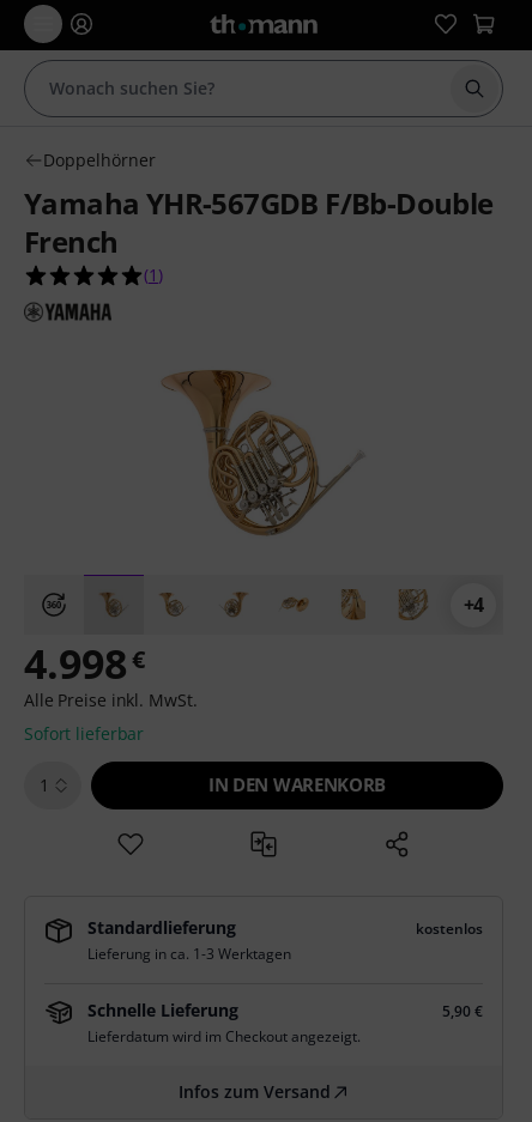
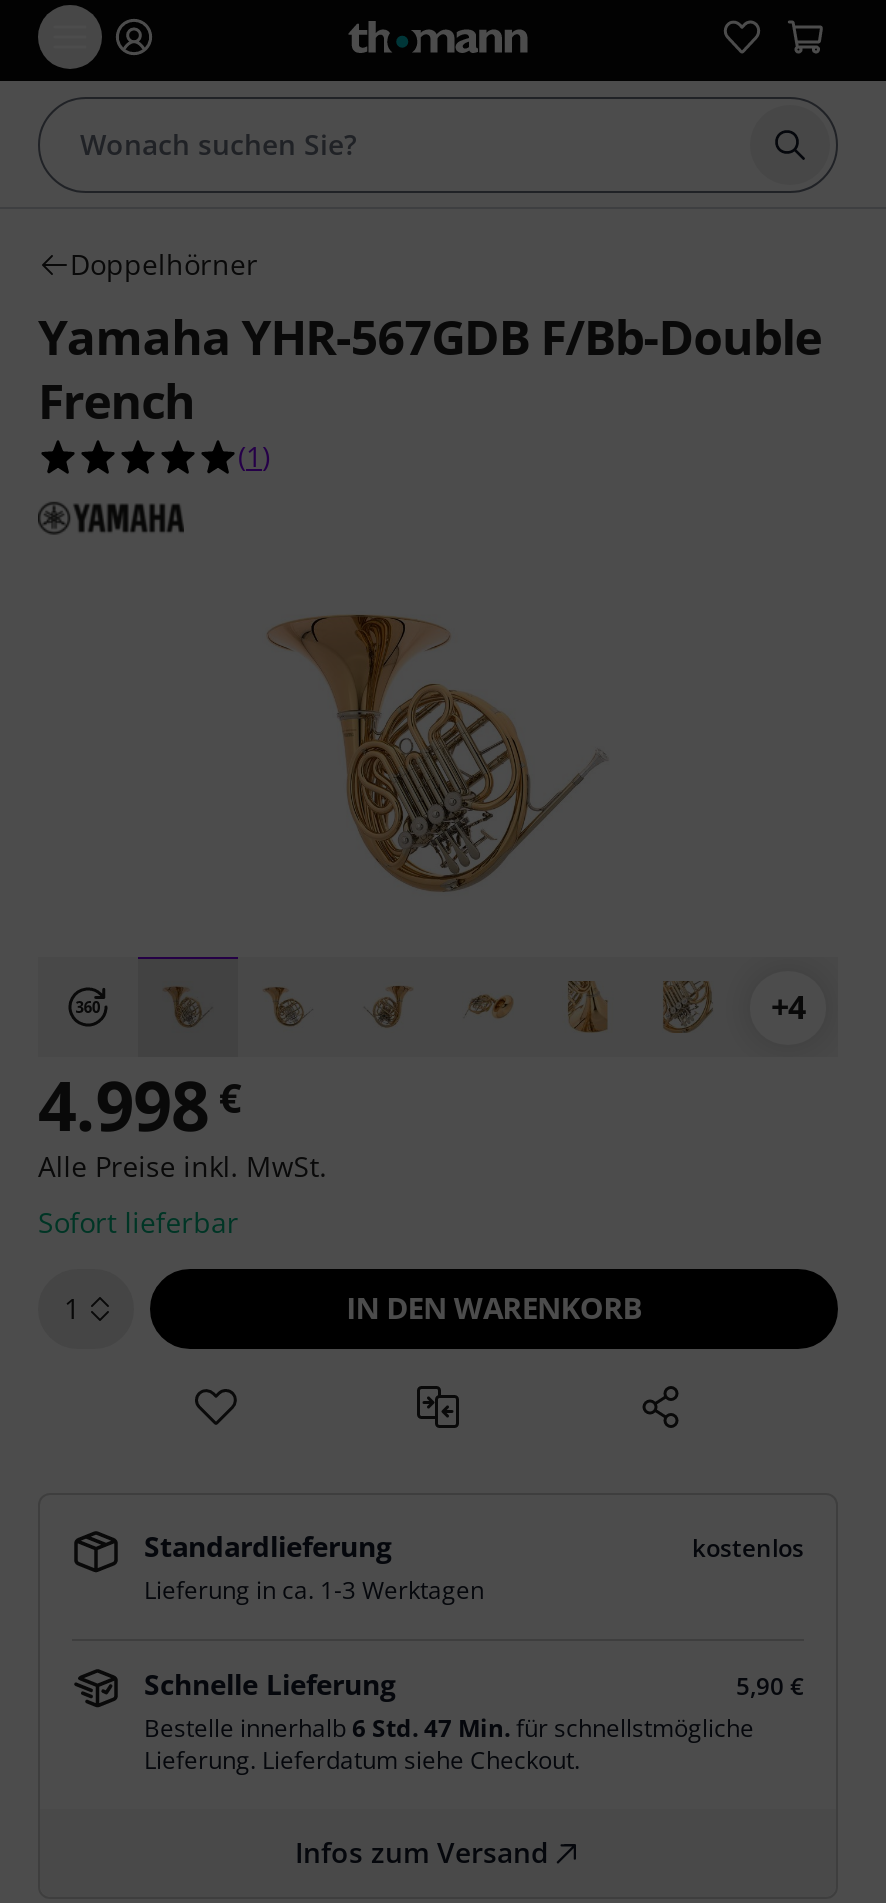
[87,1026,361,1047] Lieferdatum wird im Checkout angezeigt. -> [144,1711,754,1777] Bestelle innerhalb 6 Std. 47 Min. für schnellstmögliche | Lieferung. Lieferdatum siehe Checkout.

